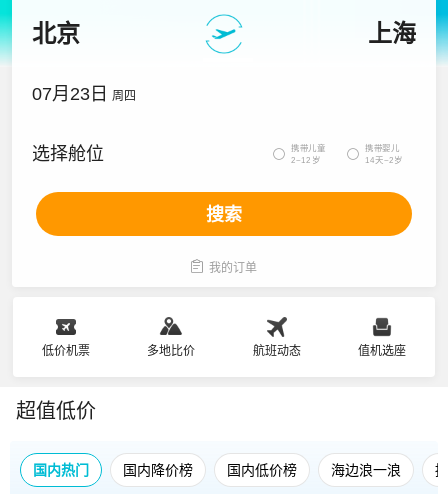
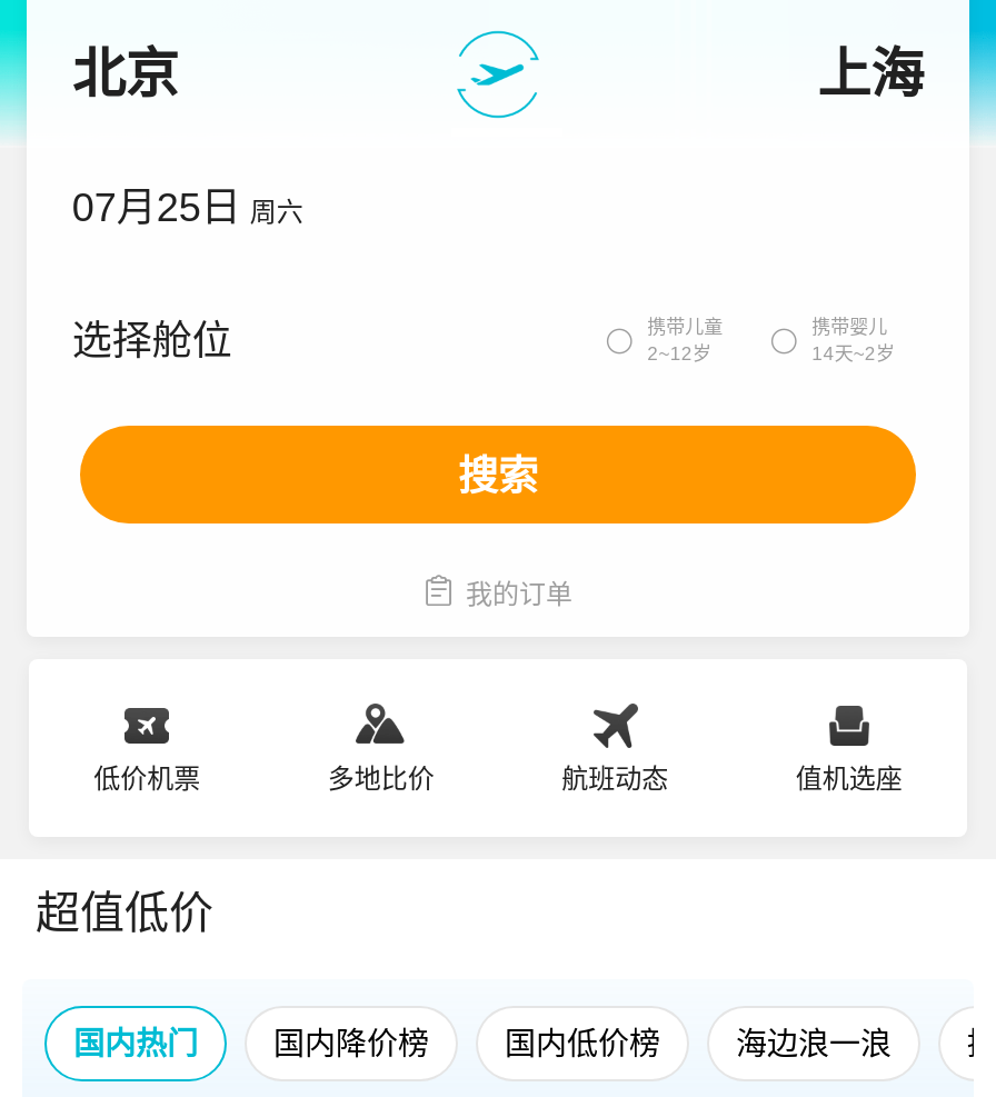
[32,84,136,104] 07月23日 周四 -> [72,186,303,230] 07月25日 周六

